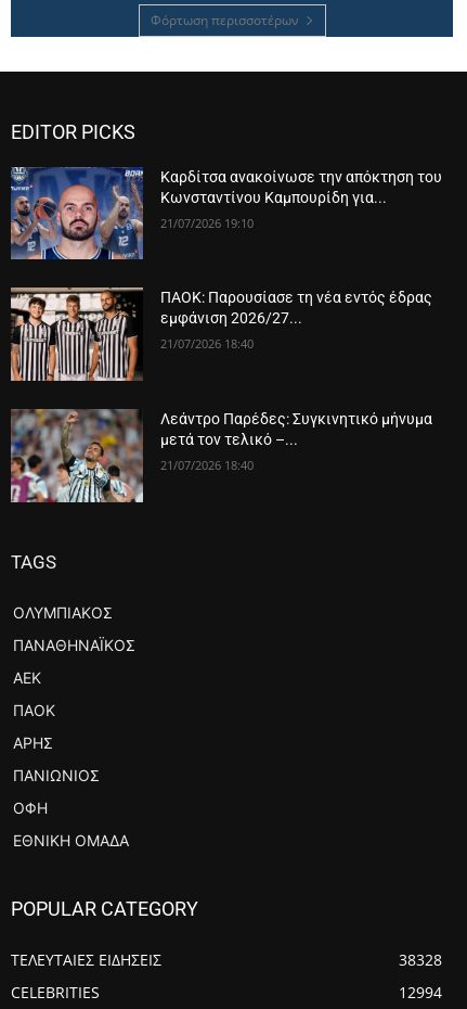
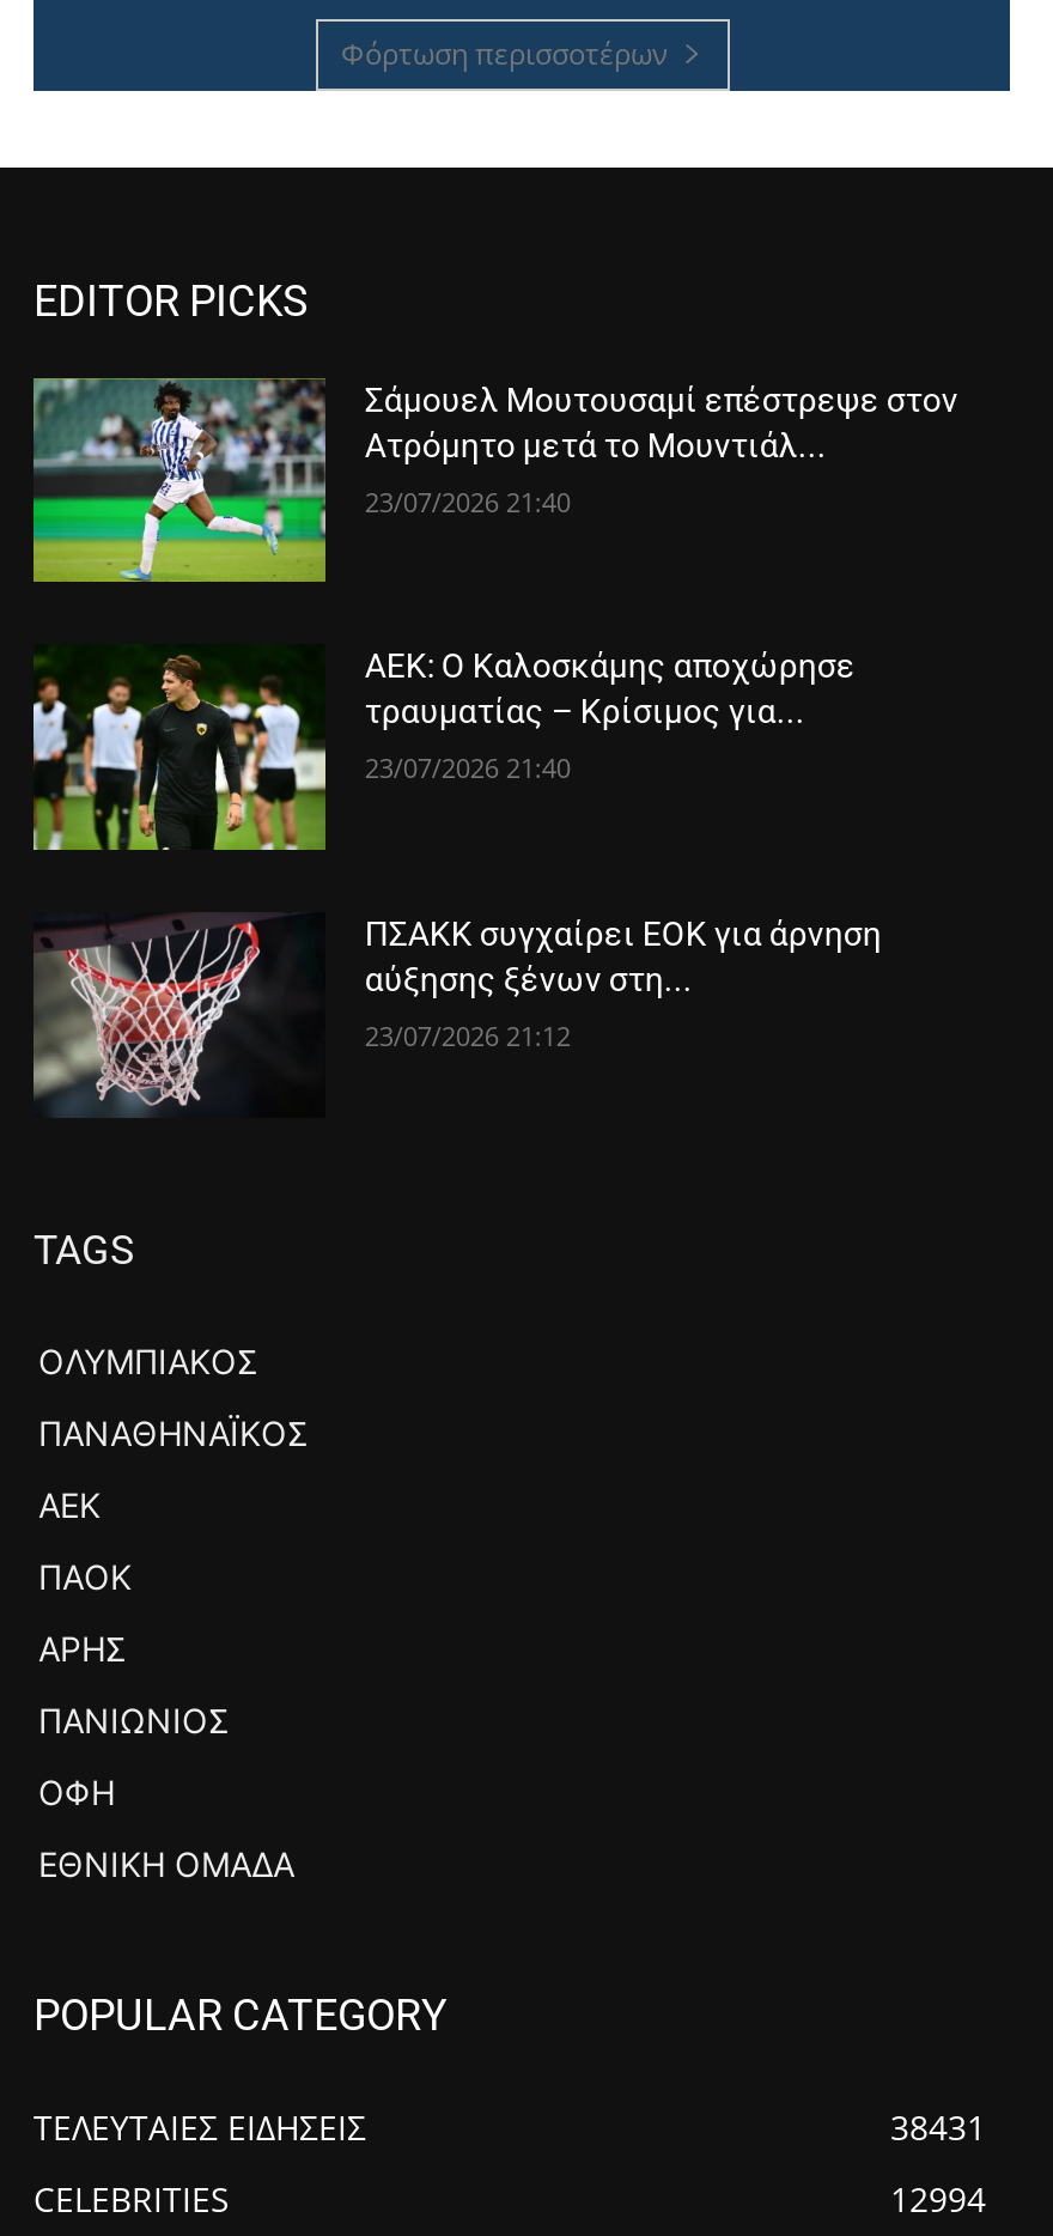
[10,167,443,260] [image] | Καρδίτσα ανακοίνωσε την απόκτηση του | Κωνσταντίνου Καμπουρίδη για... -> [31,378,958,584] [image] | Σάμουελ Μουτουσαμί επέστρεψε στον | Ατρόμητο μετά το Μουντιάλ...
[161,215,254,231] 21/07/2026 19:10 -> [365,483,571,519] 23/07/2026 21:40
[10,286,433,382] [image] | ΠΑΟΚ: Παρουσίασε τη νέα εντός έδρας | εμφάνιση 2026/27... -> [31,644,855,852] [image] | ΑΕΚ: Ο Καλοσκάμης αποχώρησε | τραυματίας – Κρίσιμος για...
[161,336,254,352] 21/07/2026 18:40 -> [365,751,571,786] 23/07/2026 21:40
[10,408,433,503] [image] | Λεάντρο Παρέδες: Συγκινητικό μήνυμα | μετά τον τελικό –... -> [34,912,882,1118] [image] | ΠΣΑΚΚ συγχαίρει ΕΟΚ για άρνηση | αύξησης ξένων στη...
[161,457,254,473] 21/07/2026 18:40 -> [365,1018,571,1054] 23/07/2026 21:12
[399,949,442,970] 38328 -> [890,2104,986,2149] 38431

